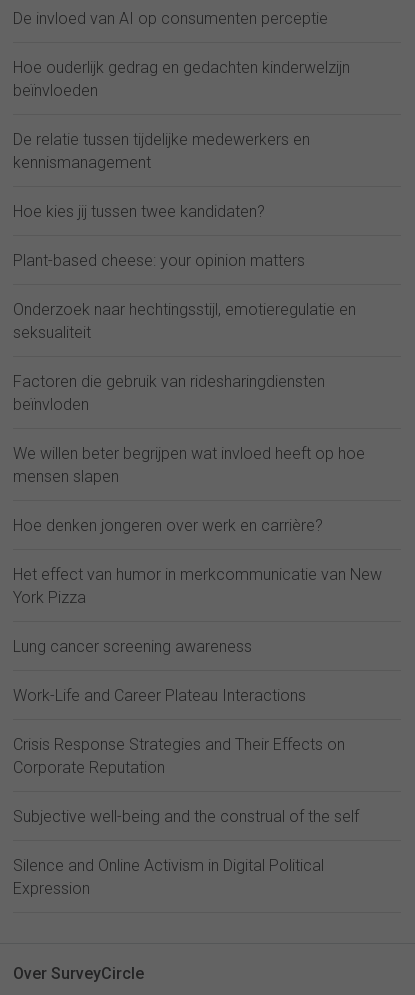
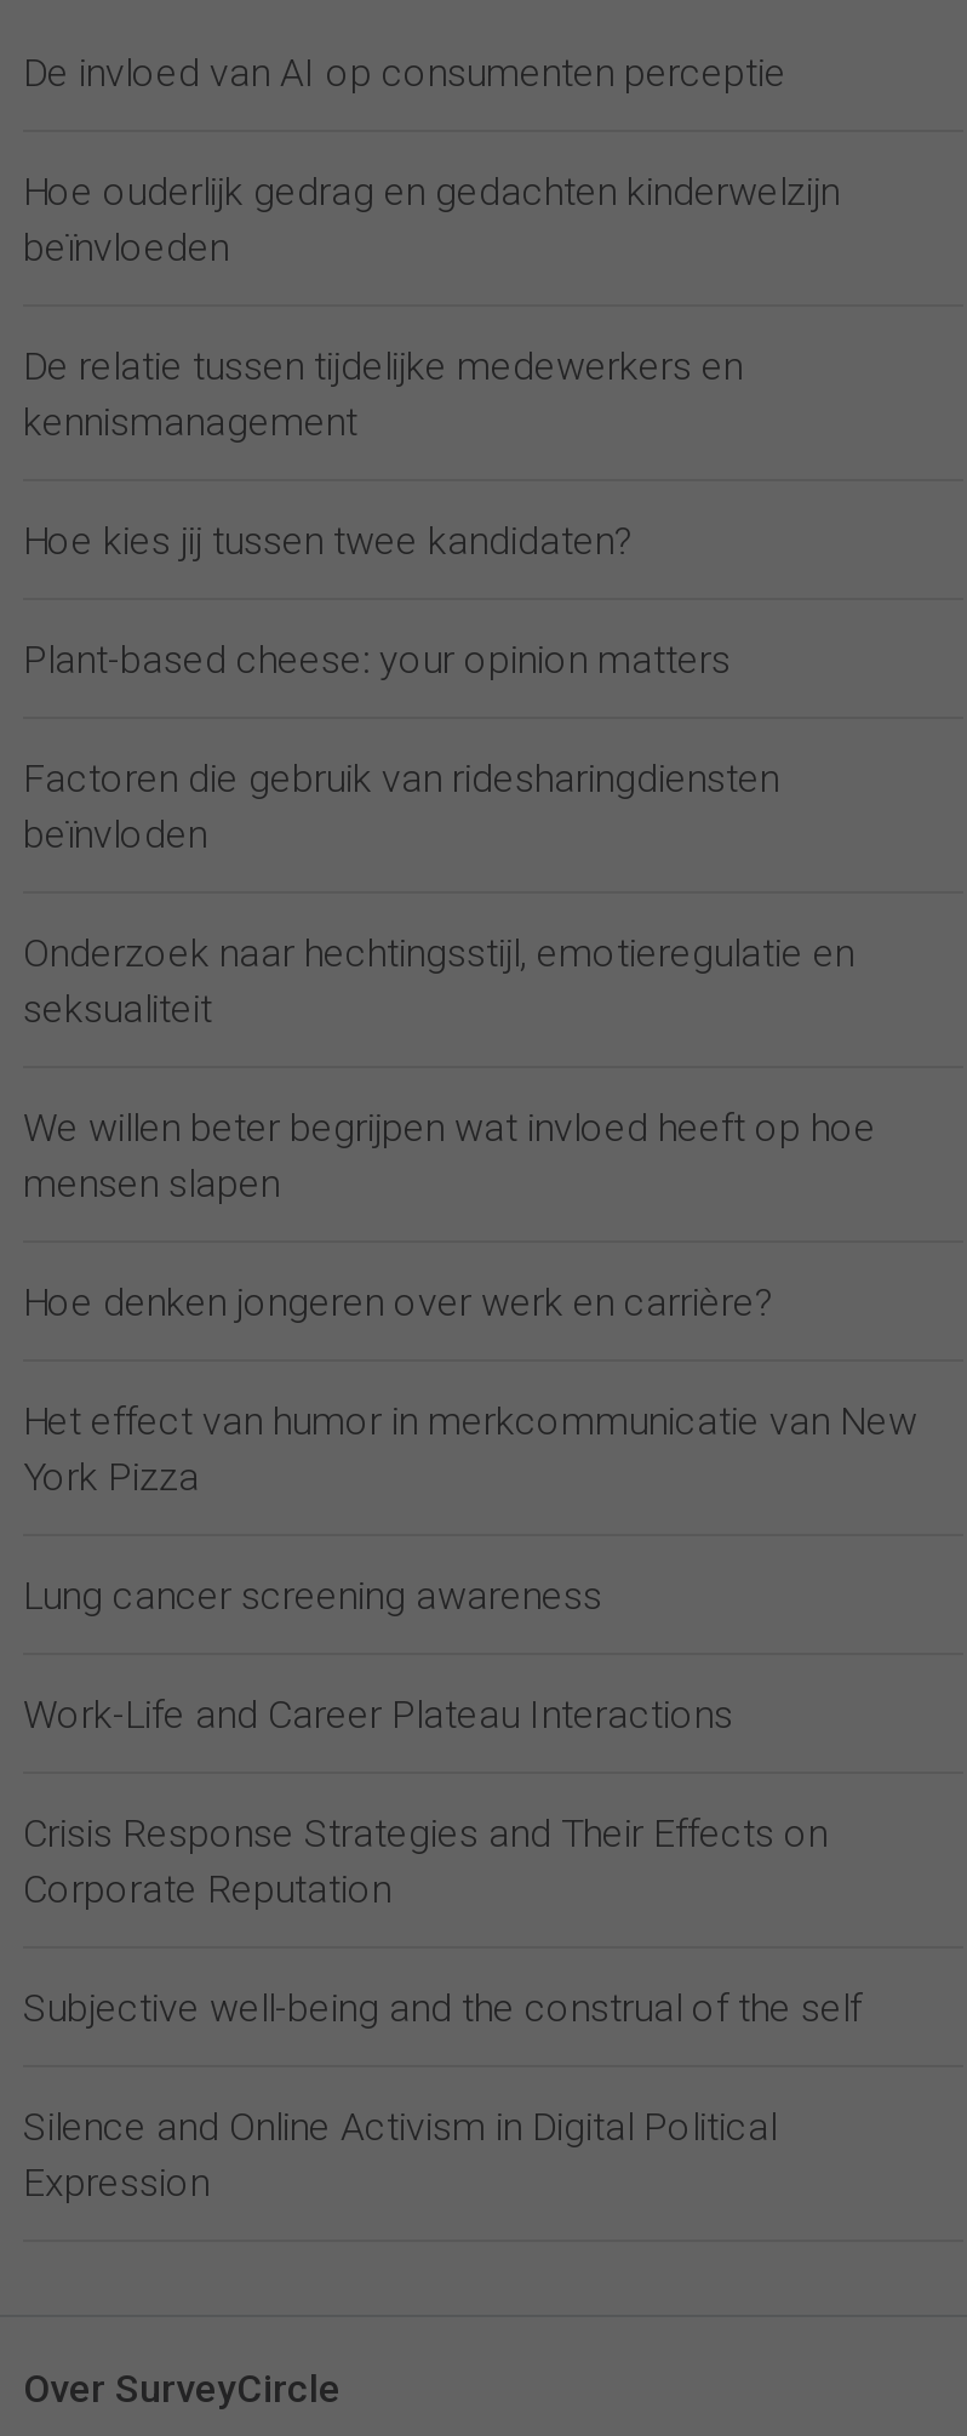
moved [13,300,356,342] -> [23,930,854,1032]: Onderzoek naar hechtingsstijl, emotieregulatie en | seksualiteit
moved [13,372,325,414] -> [23,755,779,857]: Factoren die gebruik van ridesharingdiensten | beïnvloden

